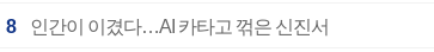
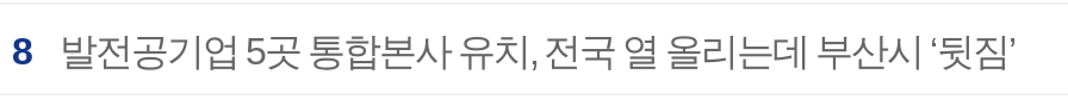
[30,17,329,37] 인간이 이겼다…AI 카타고 꺾은 신진서 -> [60,31,1016,72] 발전공기업 5곳 통합본사 유치, 전국 열 올리는데 부산시 ‘뒷짐’

